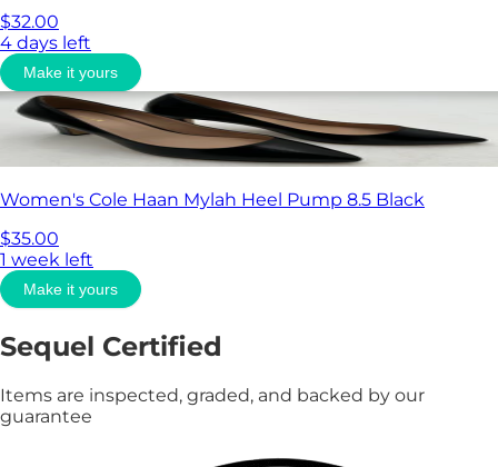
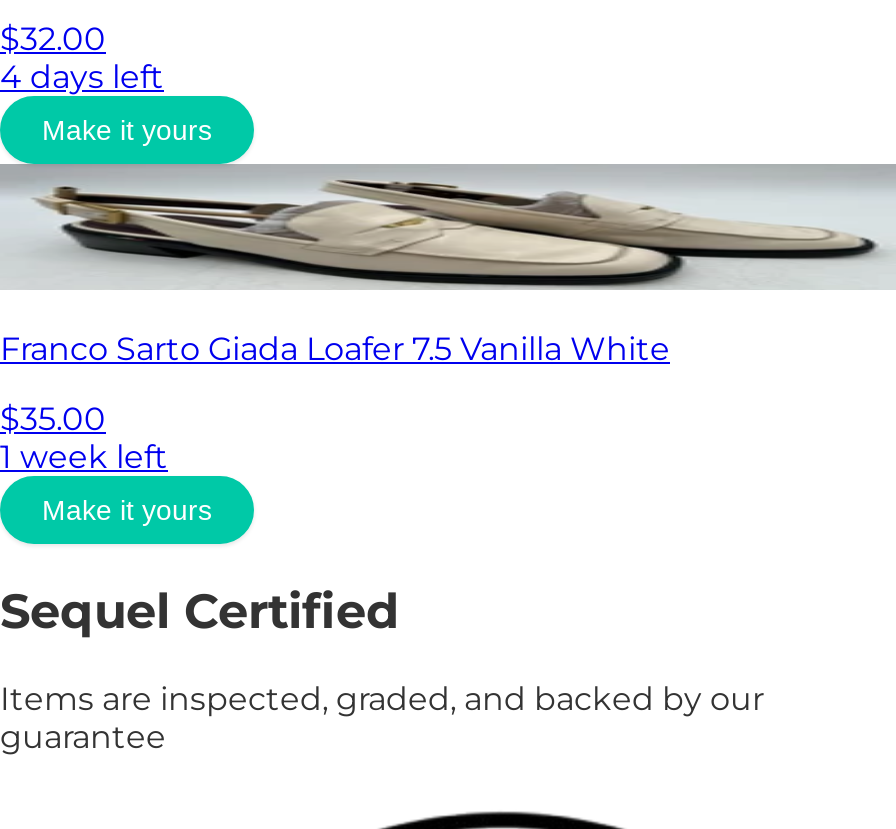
[0,92,466,210] [image] | Women's Cole Haan Mylah Heel Pump 8.5 Black -> [0,168,890,367] [image] | Franco Sarto Giada Loafer 7.5 Vanilla White

